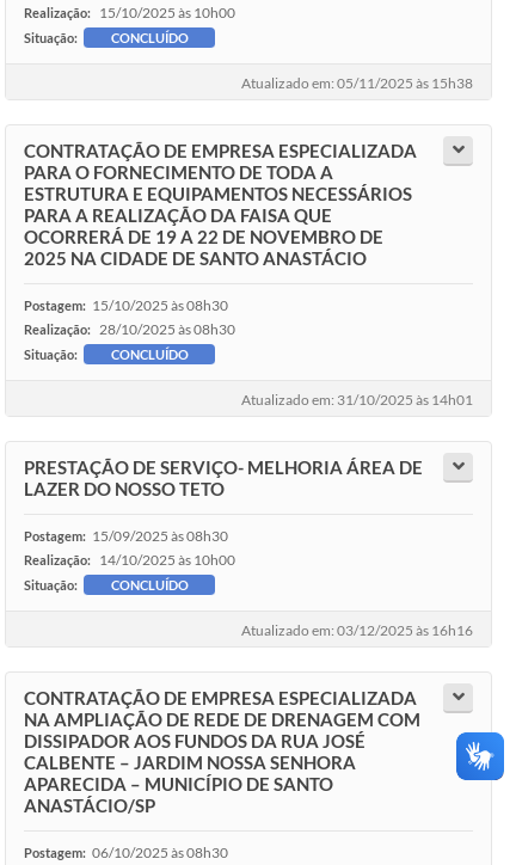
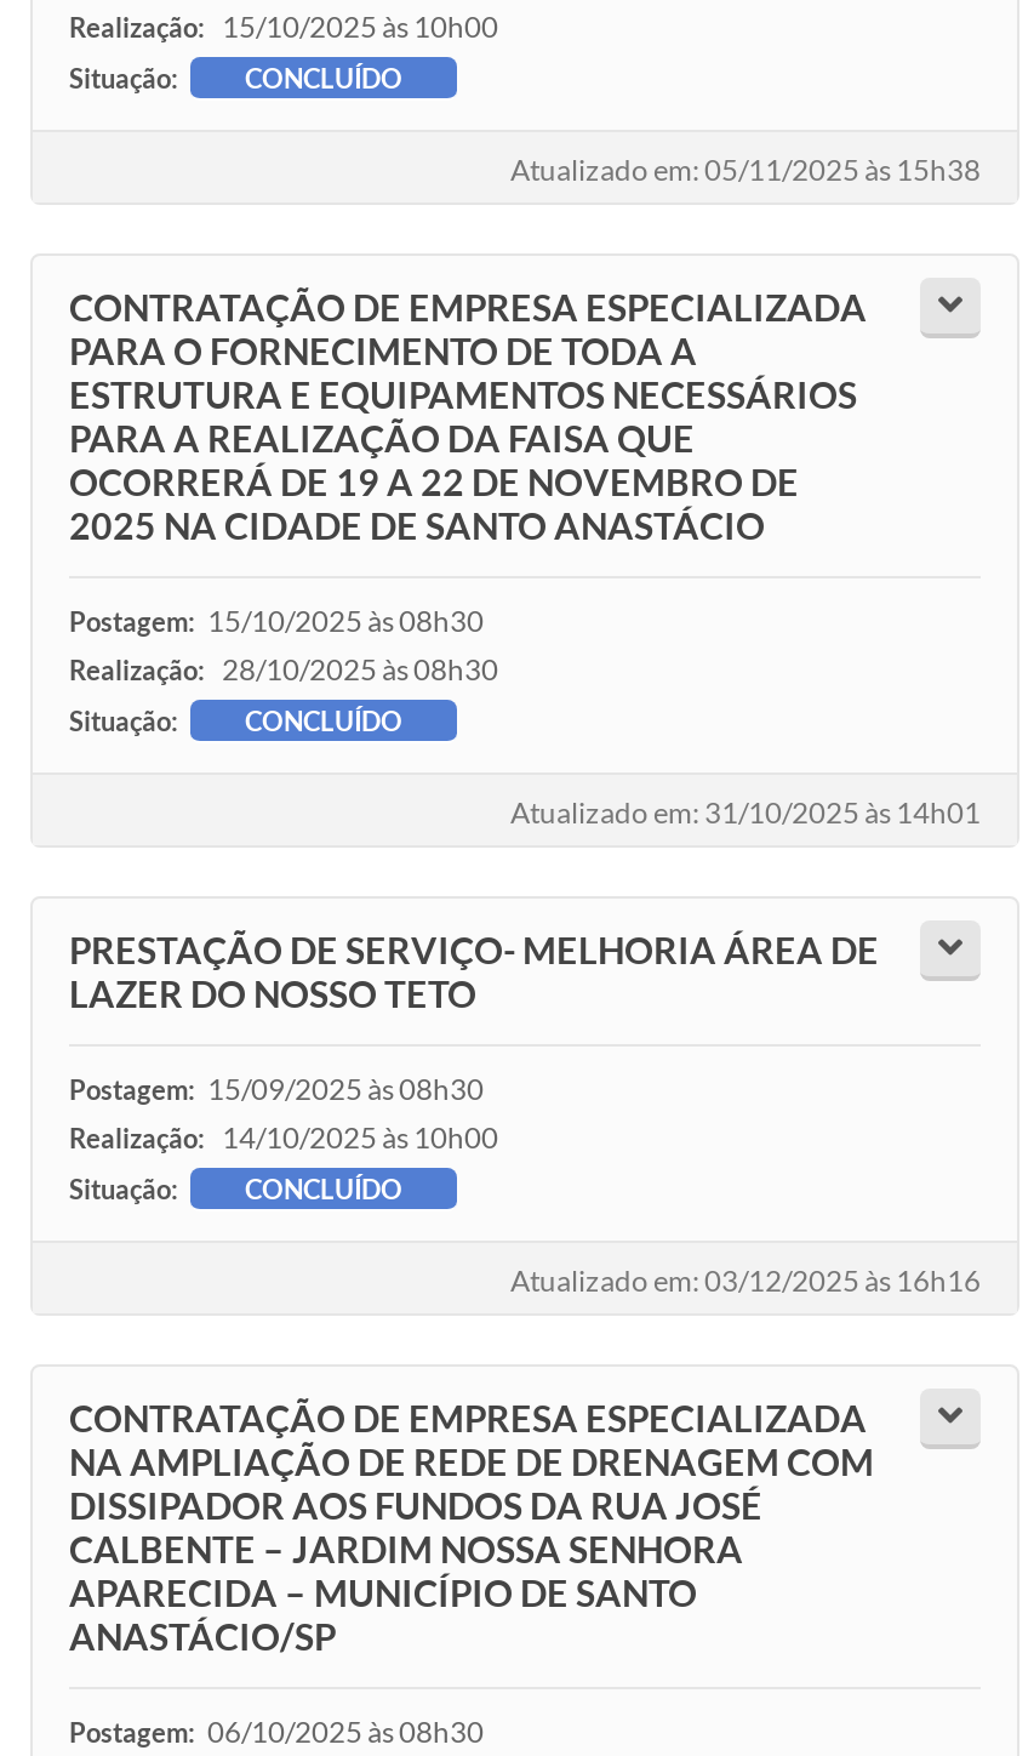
[455,731,505,781] [image] -> none

